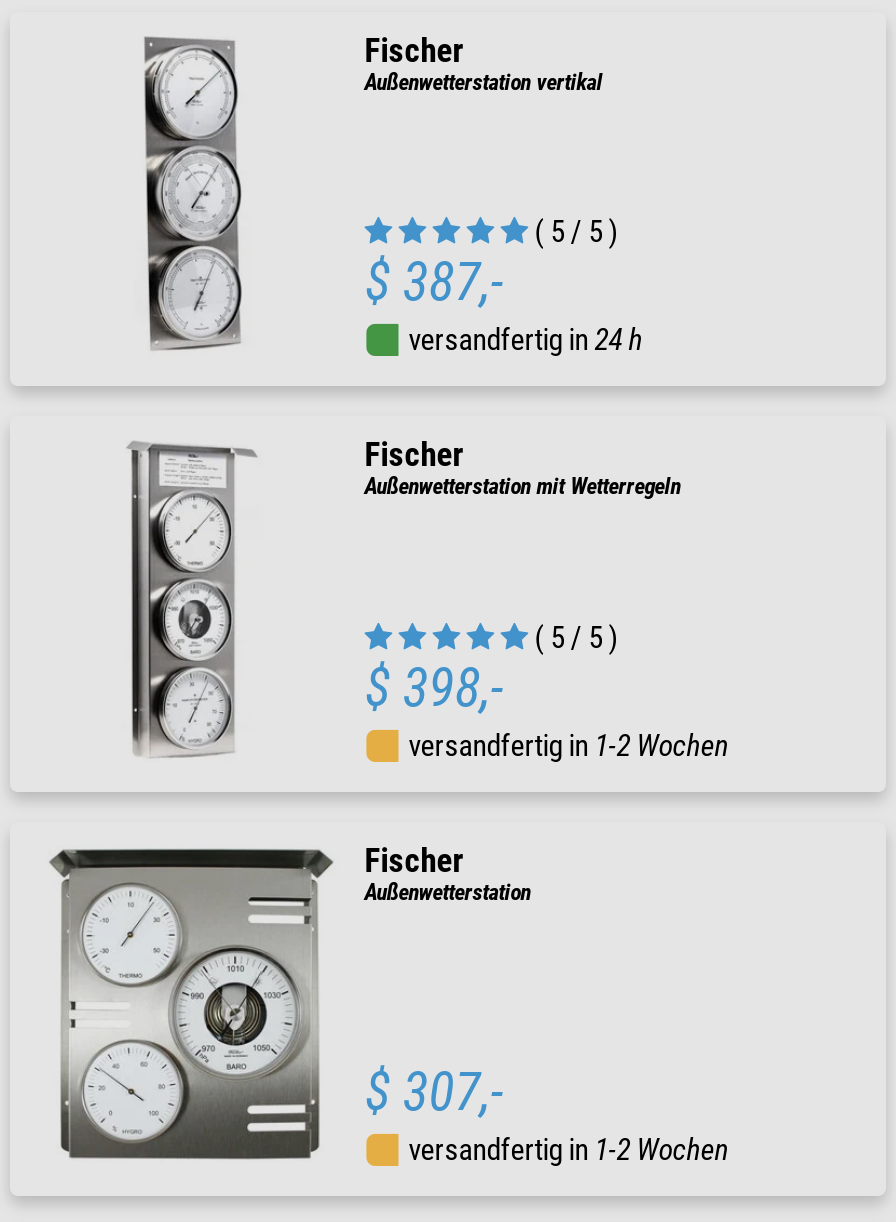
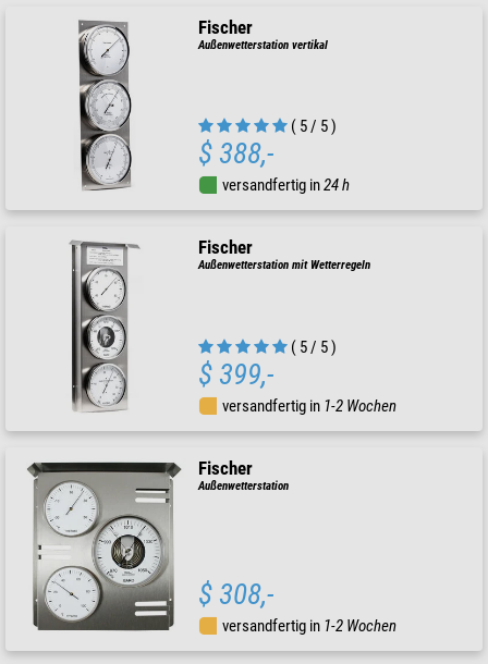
[364,251,504,315] $ 387,- -> [198,137,275,171] $ 388,-
[364,655,504,719] $ 398,- -> [198,357,275,391] $ 399,-
[364,1060,504,1124] $ 307,- -> [198,577,275,612] $ 308,-

